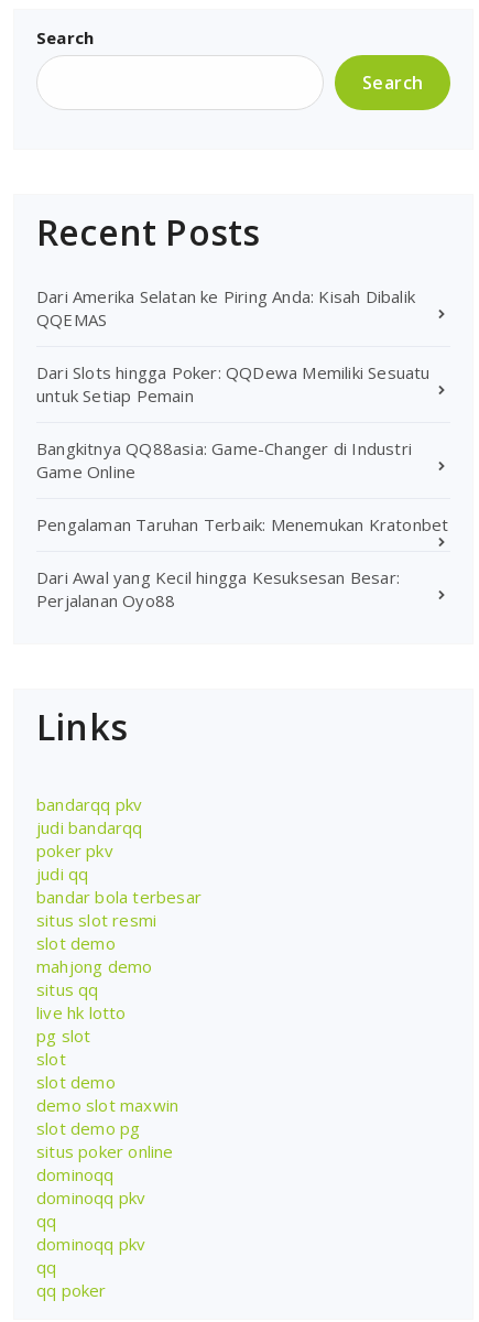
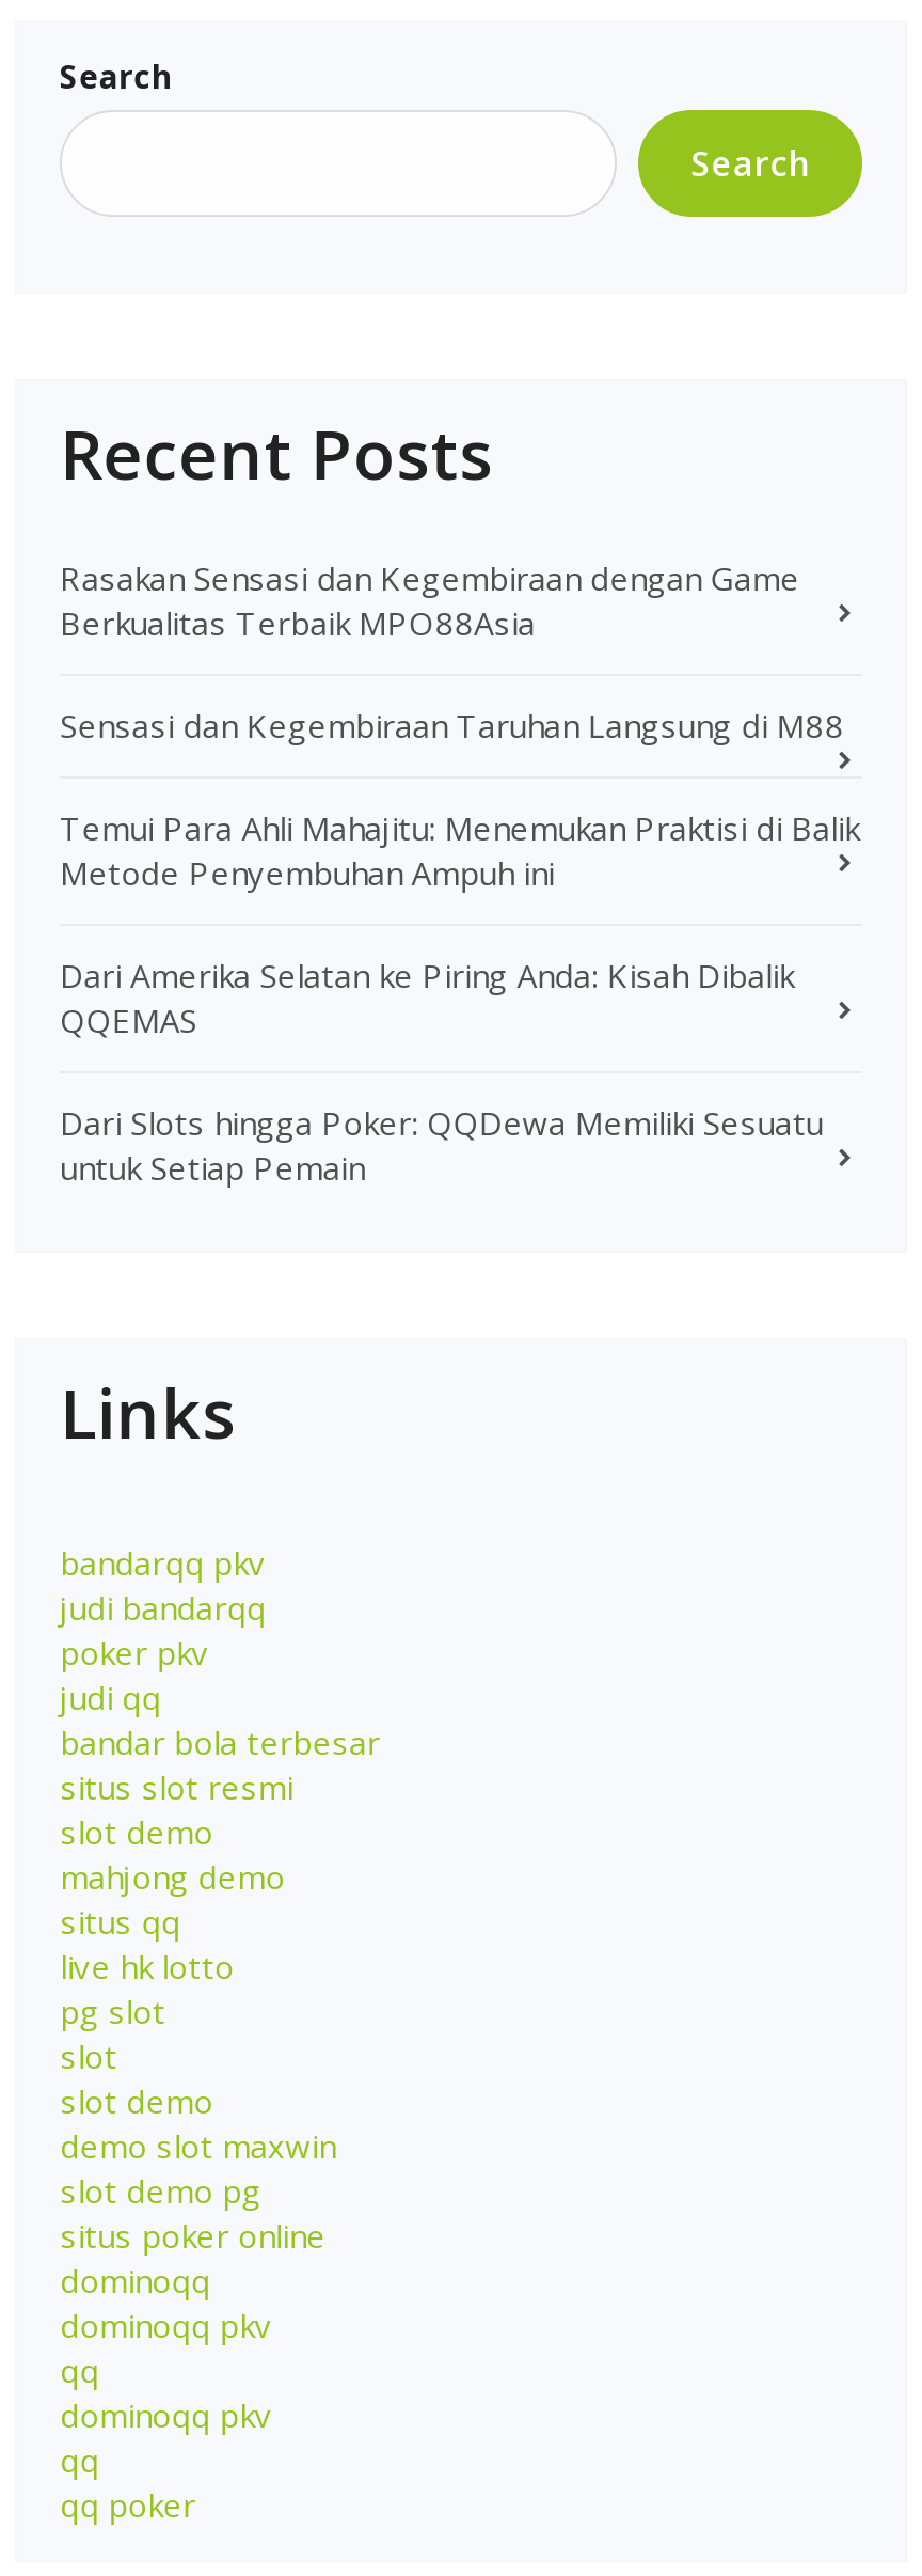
none -> [60,556,859,893] Rasakan Sensasi dan Kegembiraan dengan Game | Berkualitas Terbaik MPO88Asia | Sensasi dan Kegembiraan Taruhan Langsung di M88 | Temui Para Ahli Mahajitu: Menemukan Praktisi di Balik | Metode Penyembuhan Ampuh ini
moved [36,285,430,406] -> [60,953,823,1188]: Dari Amerika Selatan ke Piring Anda: Kisah Dibalik | QQEMAS | Dari Slots hingga Poker: QQDewa Memiliki Sesuatu | untuk Setiap Pemain
[36,437,449,611] Bangkitnya QQ88asia: Game-Changer di Industri | Game Online | Pengalaman Taruhan Terbaik: Menemukan Kratonbet | Dari Awal yang Kecil hingga Kesuksesan Besar: | Perjalanan Oyo88 -> none

